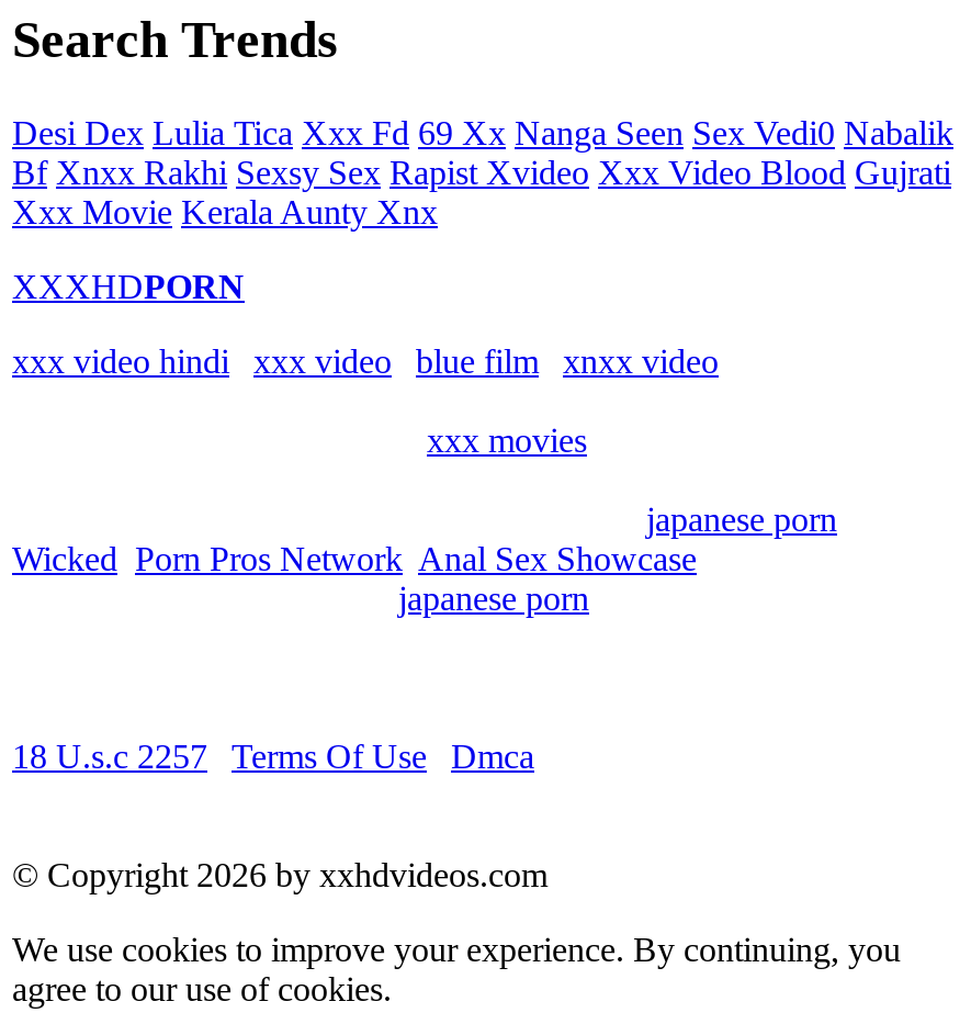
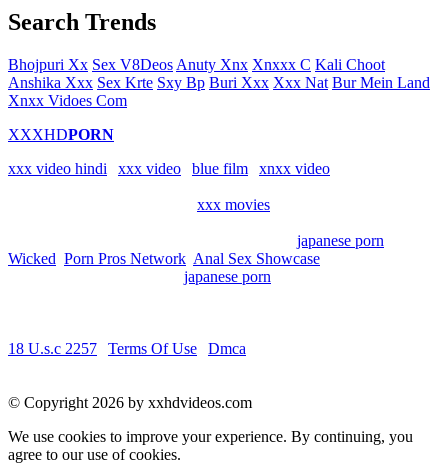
[12,115,953,231] Desi Dex Lulia Tica Xxx Fd 69 Xx Nanga Seen Sex Vedi0 Nabalik | Bf Xnxx Rakhi Sexsy Sex Rapist Xvideo Xxx Video Blood Gujrati | Xxx Movie Kerala Aunty Xnx -> [8,56,430,109] Bhojpuri Xx Sex V8Deos Anuty Xnx Xnxxx C Kali Choot | Anshika Xxx Sex Krte Sxy Bp Buri Xxx Xxx Nat Bur Mein Land | Xnxx Vidoes Com

